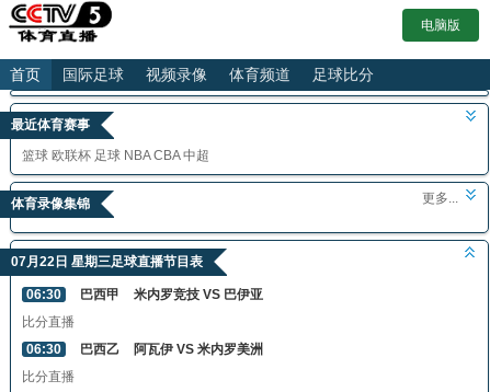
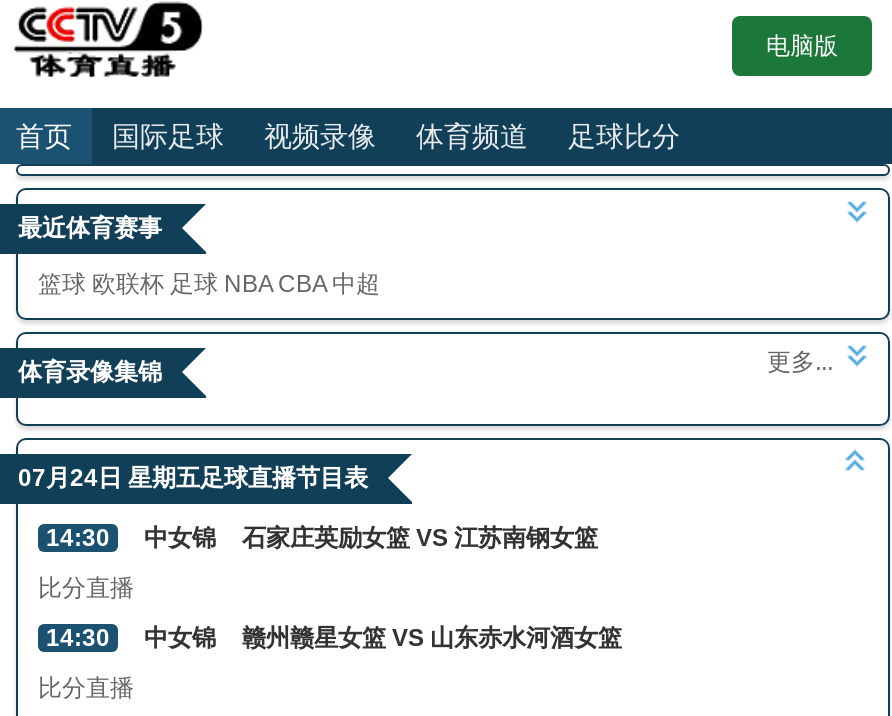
[11,254,203,269] 07月22日 星期三足球直播节目表 -> [18,464,368,492] 07月24日 星期五足球直播节目表
[26,287,263,302] 06:30 | 巴西甲 | 米内罗竞技 VS 巴伊亚 -> [46,524,598,552] 14:30 | 中女锦 | 石家庄英励女篮 VS 江苏南钢女篮
[26,342,263,357] 06:30 | 巴西乙 | 阿瓦伊 VS 米内罗美洲 -> [46,624,622,652] 14:30 | 中女锦 | 赣州赣星女篮 VS 山东赤水河酒女篮

